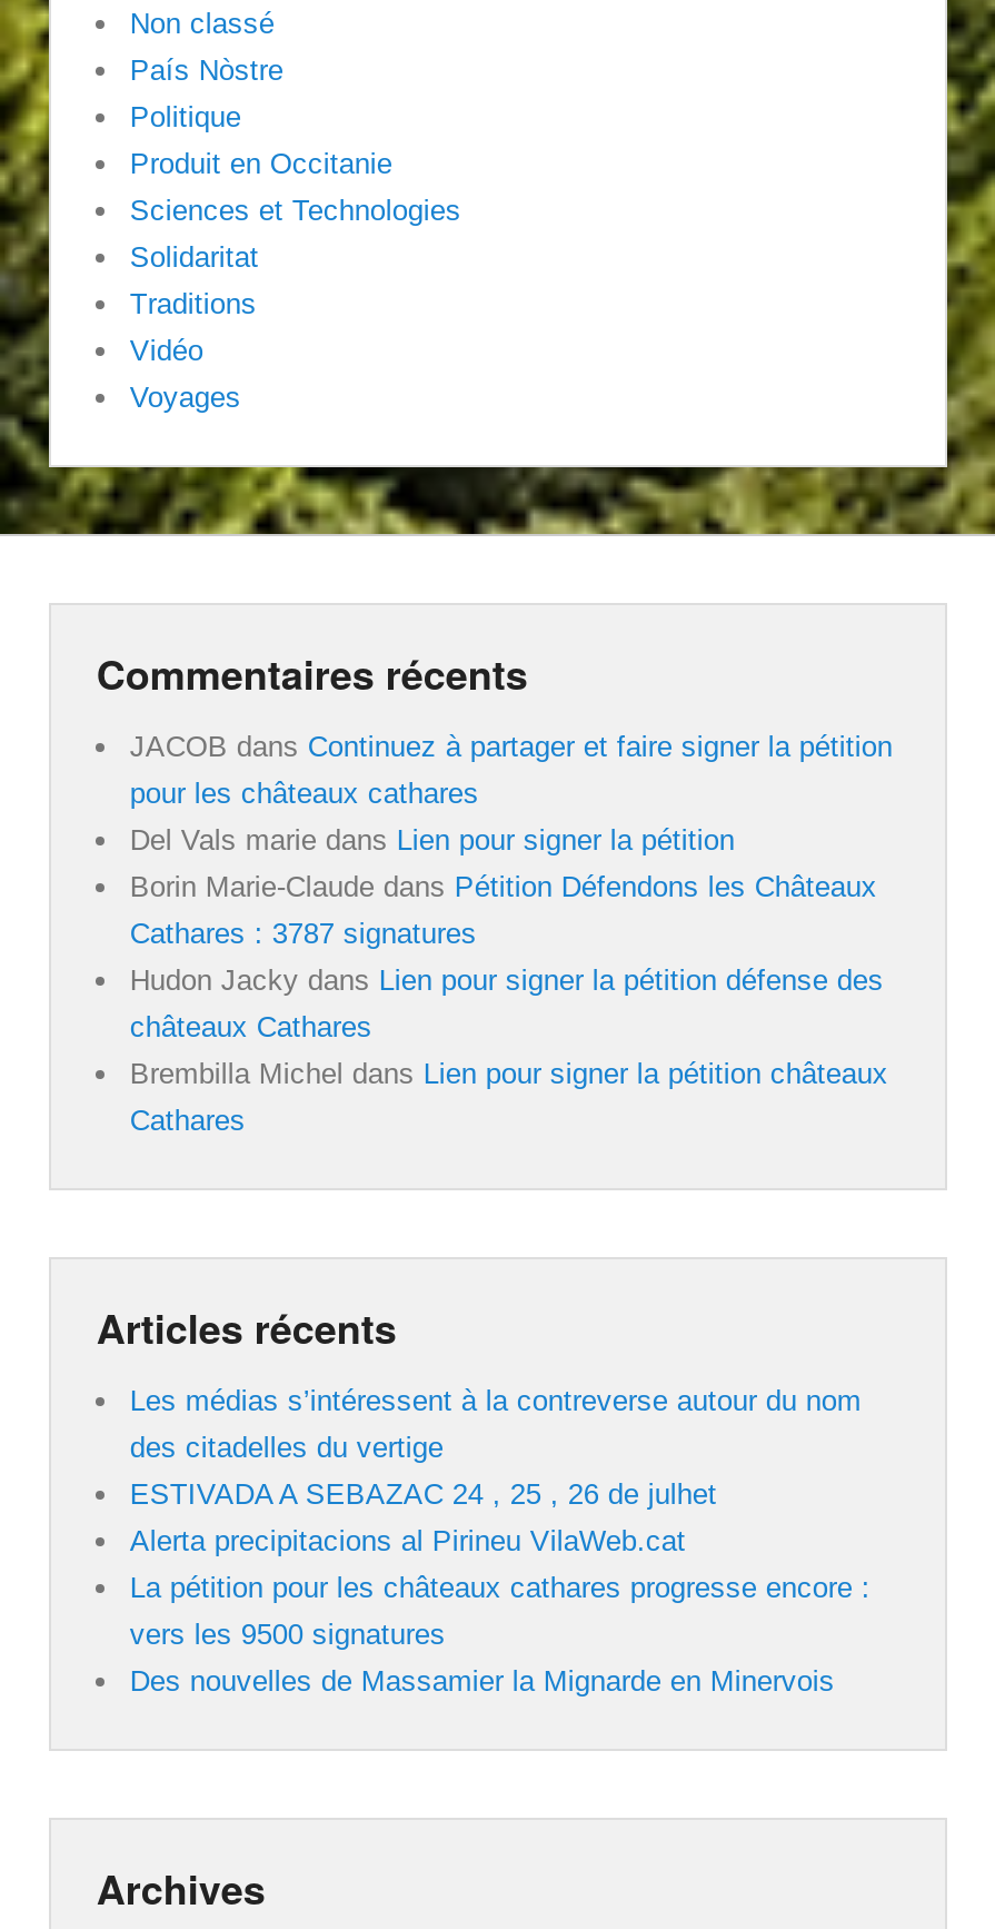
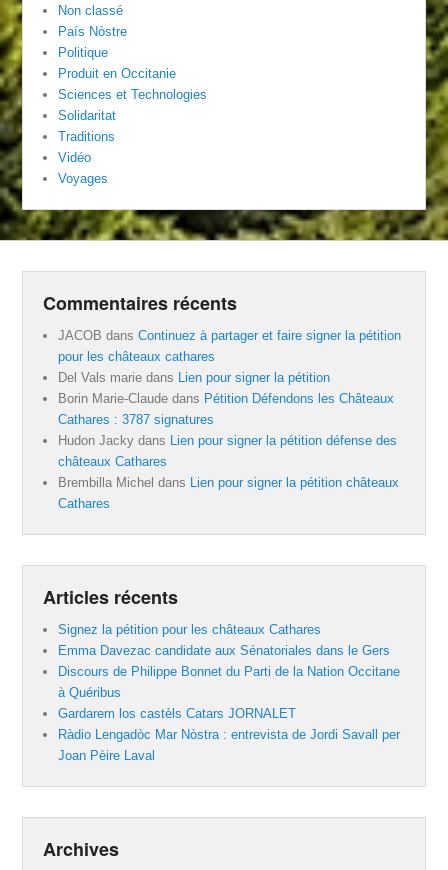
[130,1385,870,1698] Les médias s’intéressent à la contreverse autour du nom | des citadelles du vertige | ESTIVADA A SEBAZAC 24 , 25 , 26 de julhet | Alerta precipitacions al Pirineu VilaWeb.cat | La pétition pour les châteaux cathares progresse encore : | vers les 9500 signatures | Des nouvelles de Massamier la Mignarde en Minervois -> [58,622,400,763] Signez la pétition pour les châteaux Cathares | Emma Davezac candidate aux Sénatoriales dans le Gers | Discours de Philippe Bonnet du Parti de la Nation Occitane | à Quéribus | Gardarem los castèls Catars JORNALET | Ràdio Lengadòc Mar Nòstra : entrevista de Jordi Savall per | Joan Pèire Laval

